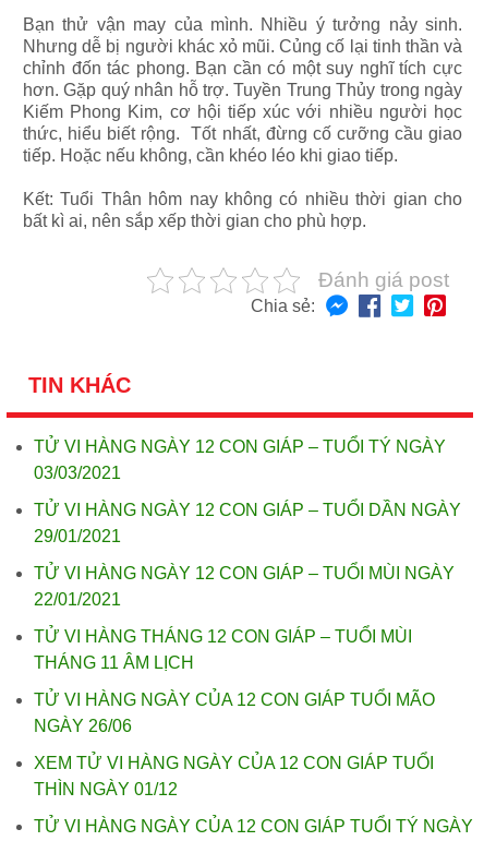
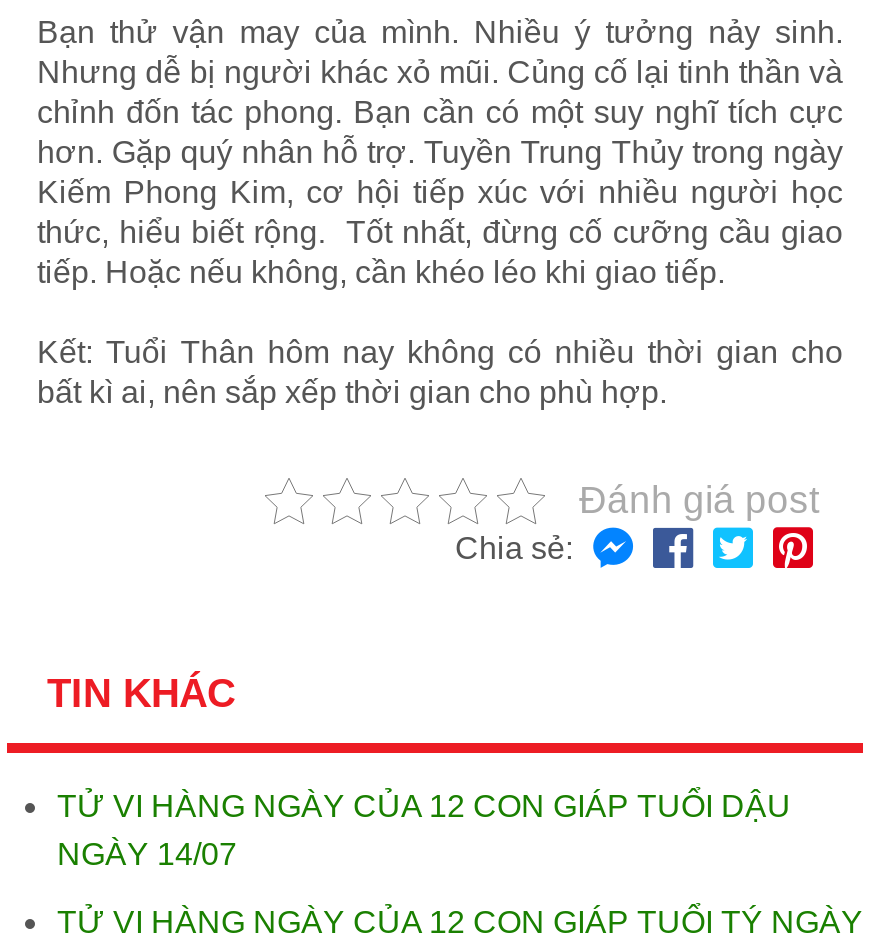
[34,437,461,798] TỬ VI HÀNG NGÀY 12 CON GIÁP – TUỔI TÝ NGÀY | 03/03/2021 | TỬ VI HÀNG NGÀY 12 CON GIÁP – TUỔI DẦN NGÀY | 29/01/2021 | TỬ VI HÀNG NGÀY 12 CON GIÁP – TUỔI MÙI NGÀY | 22/01/2021 | TỬ VI HÀNG THÁNG 12 CON GIÁP – TUỔI MÙI | THÁNG 11 ÂM LỊCH | TỬ VI HÀNG NGÀY CỦA 12 CON GIÁP TUỔI MÃO | NGÀY 26/06 | XEM TỬ VI HÀNG NGÀY CỦA 12 CON GIÁP TUỔI | THÌN NGÀY 01/12 -> [57,789,791,871] TỬ VI HÀNG NGÀY CỦA 12 CON GIÁP TUỔI DẬU | NGÀY 14/07

